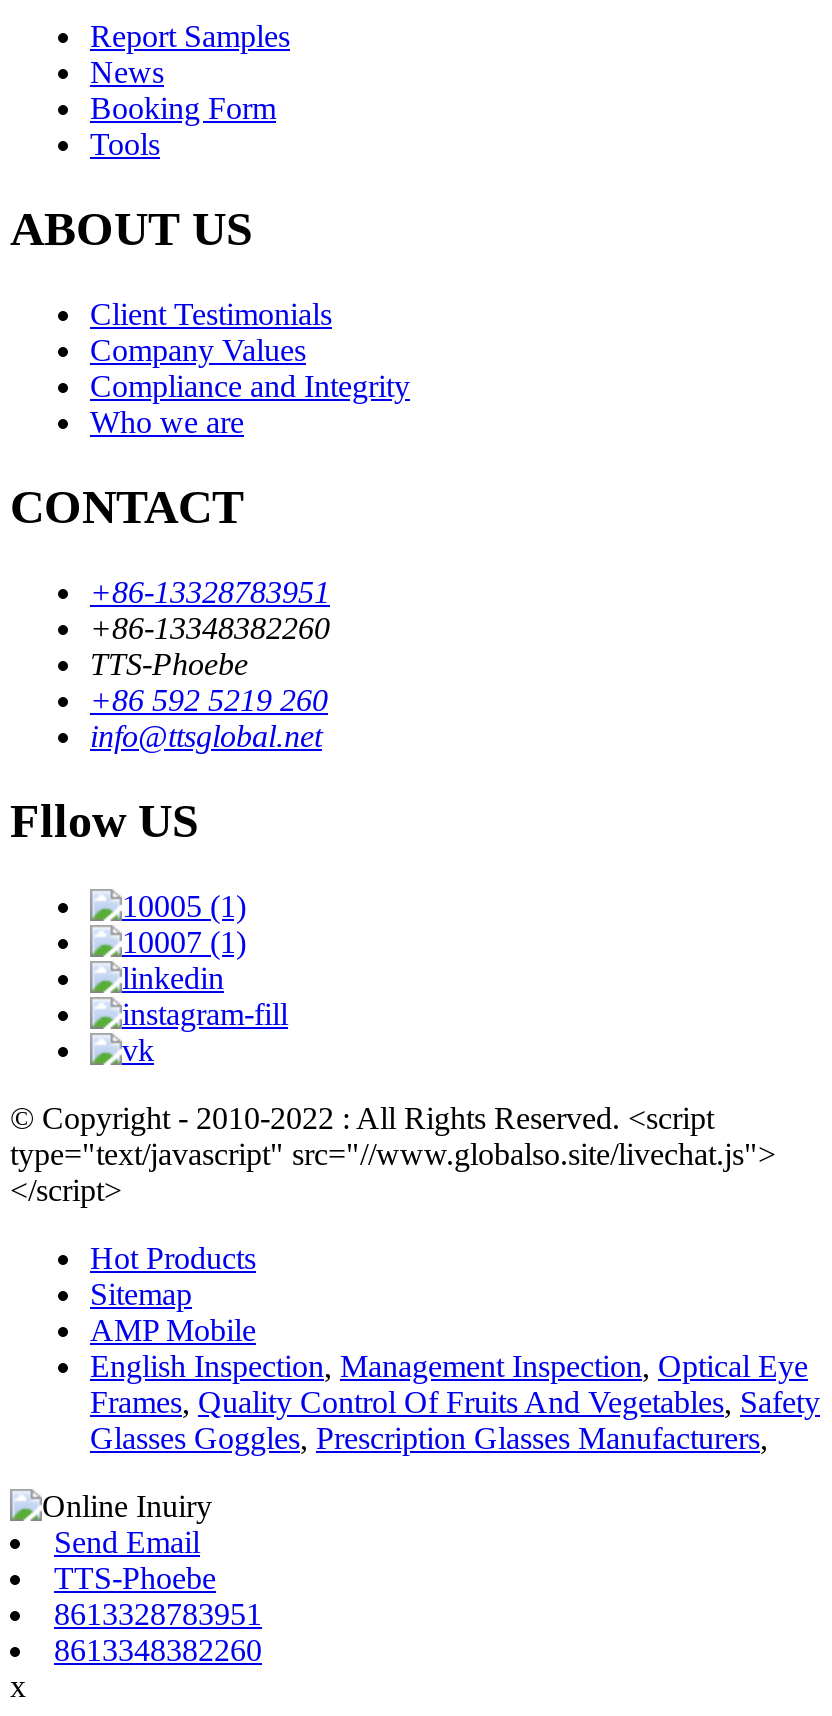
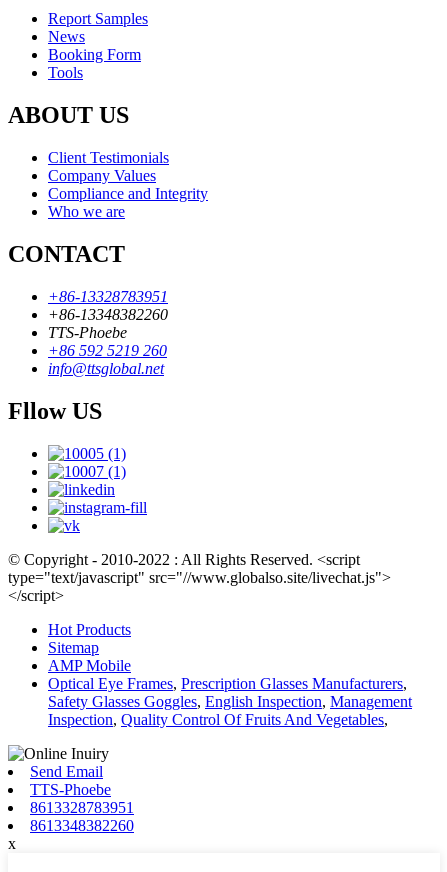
[90,1348,820,1454] English Inspection, Management Inspection, Optical Eye | Frames, Quality Control Of Fruits And Vegetables, Safety | Glasses Goggles, Prescription Glasses Manufacturers, -> [48,675,412,728] Optical Eye Frames, Prescription Glasses Manufacturers, | Safety Glasses Goggles, English Inspection, Management | Inspection, Quality Control Of Fruits And Vegetables,

